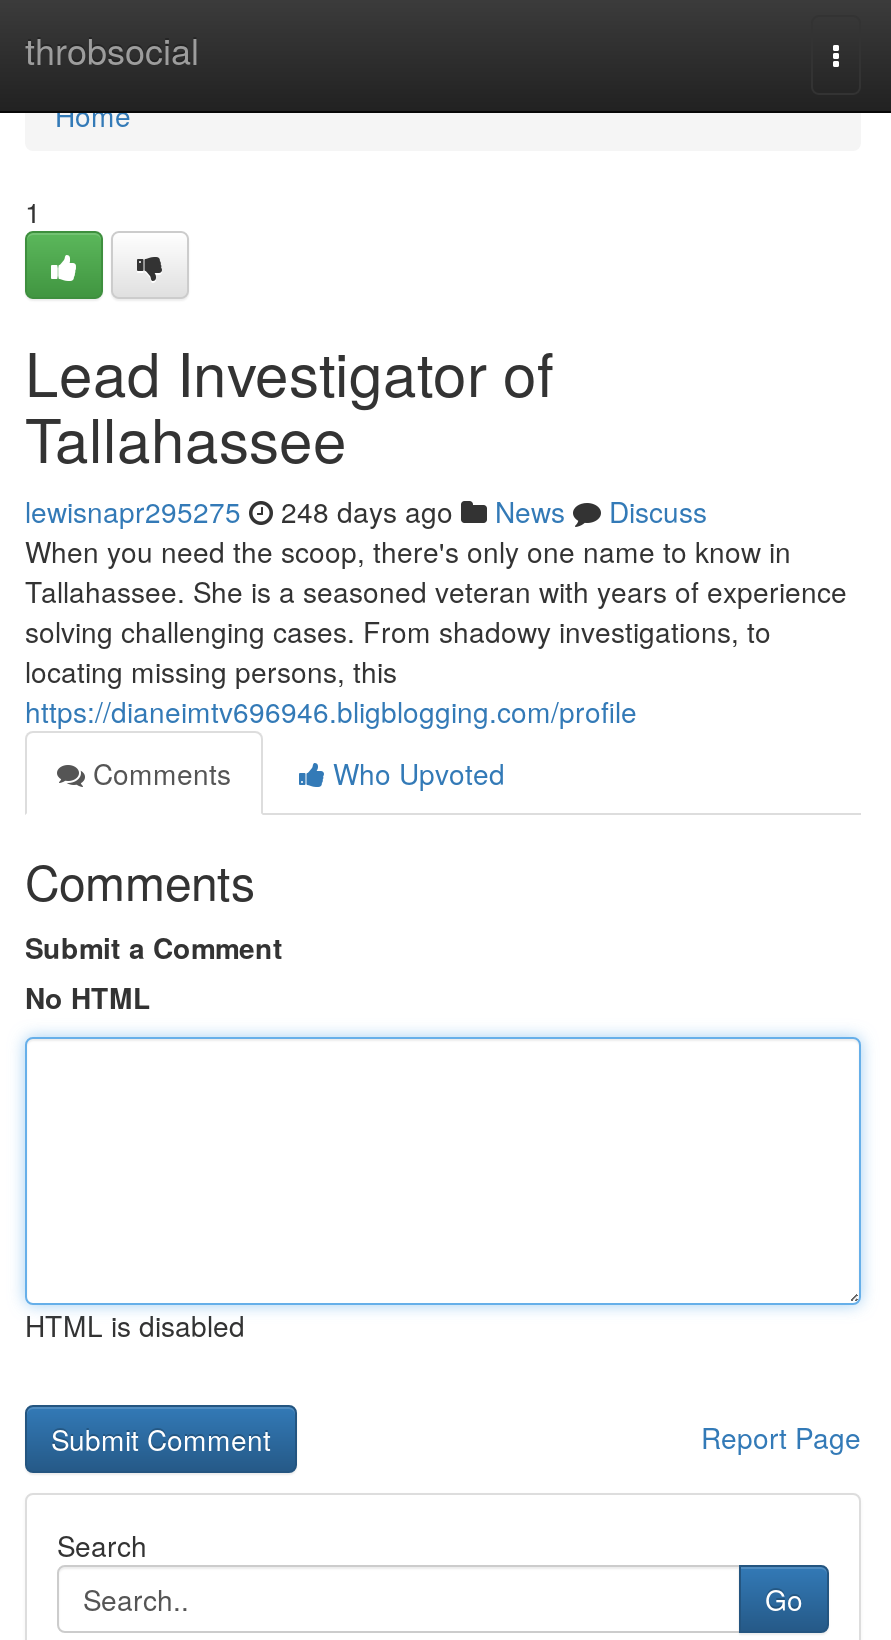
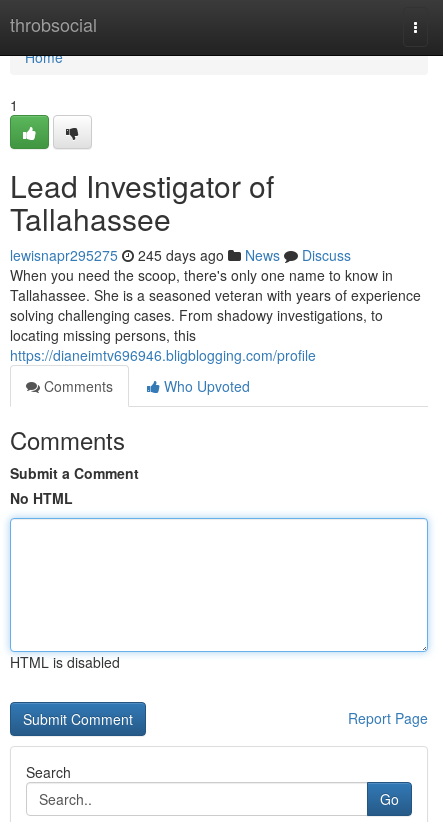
[25,491,707,531] lewisnapr295275 248 days ago News Discuss -> [10,245,351,265] lewisnapr295275 245 days ago News Discuss

